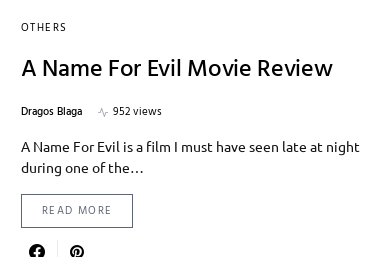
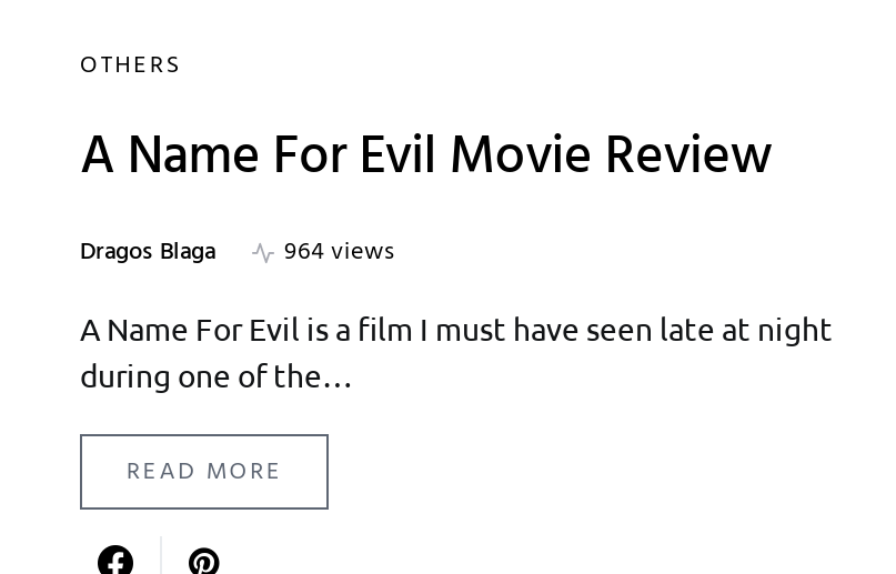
[21,103,162,121] Dragos Blaga 952 views -> [80,232,395,272] Dragos Blaga 964 views

